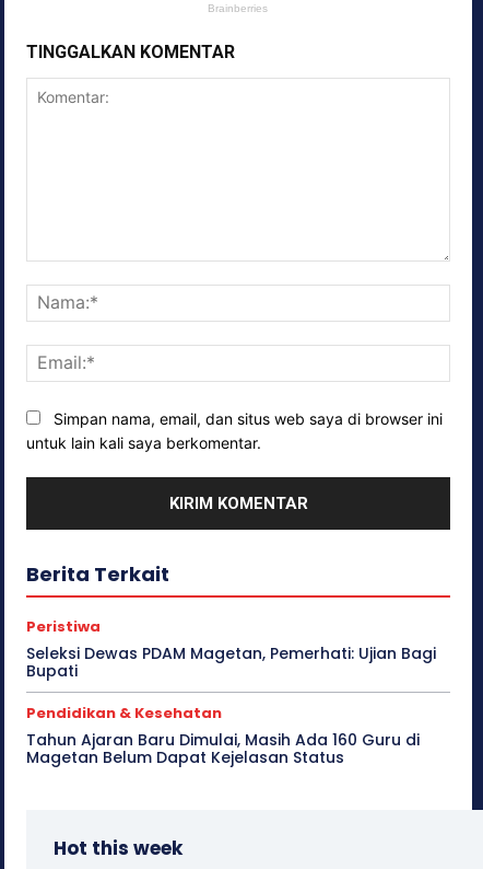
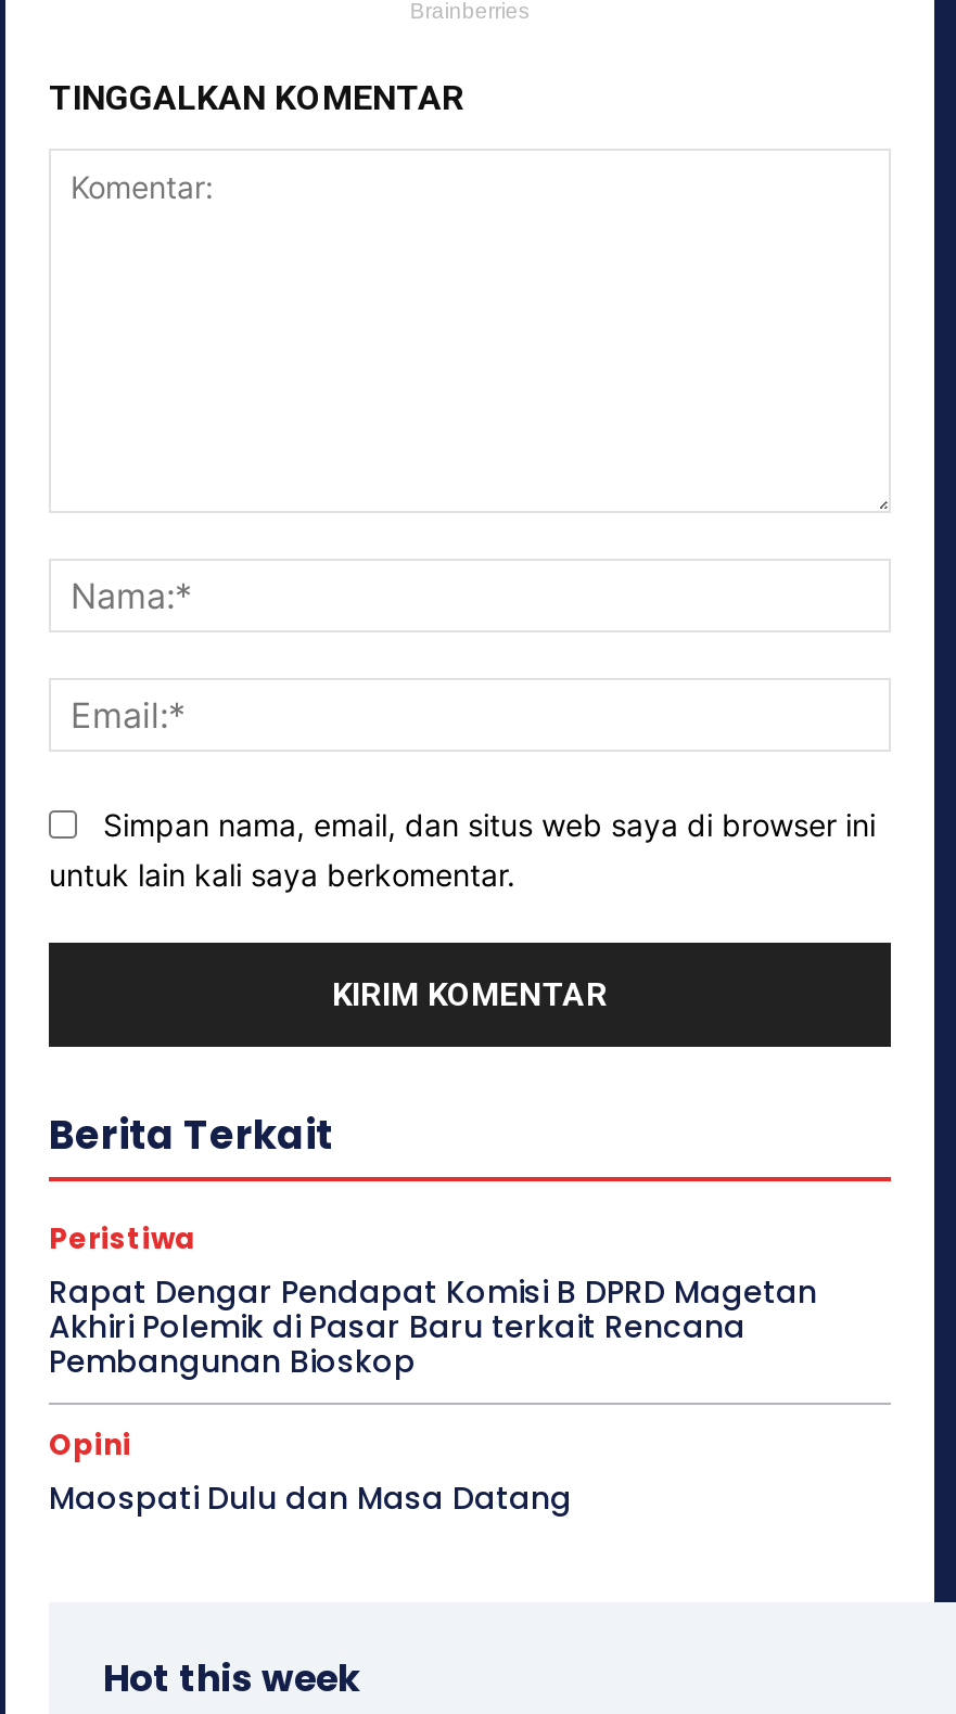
[26,642,436,682] Seleksi Dewas PDAM Magetan, Pemerhati: Ujian Bagi | Bupati -> [49,1269,817,1382] Rapat Dengar Pendapat Komisi B DPRD Magetan | Akhiri Polemik di Pasar Baru terkait Rencana | Pembangunan Bioskop
[26,703,420,768] Pendidikan & Kesehatan | Tahun Ajaran Baru Dimulai, Masih Ada 160 Guru di | Magetan Belum Dapat Kejelasan Status -> [49,1423,572,1519] Opini | Maospati Dulu dan Masa Datang

